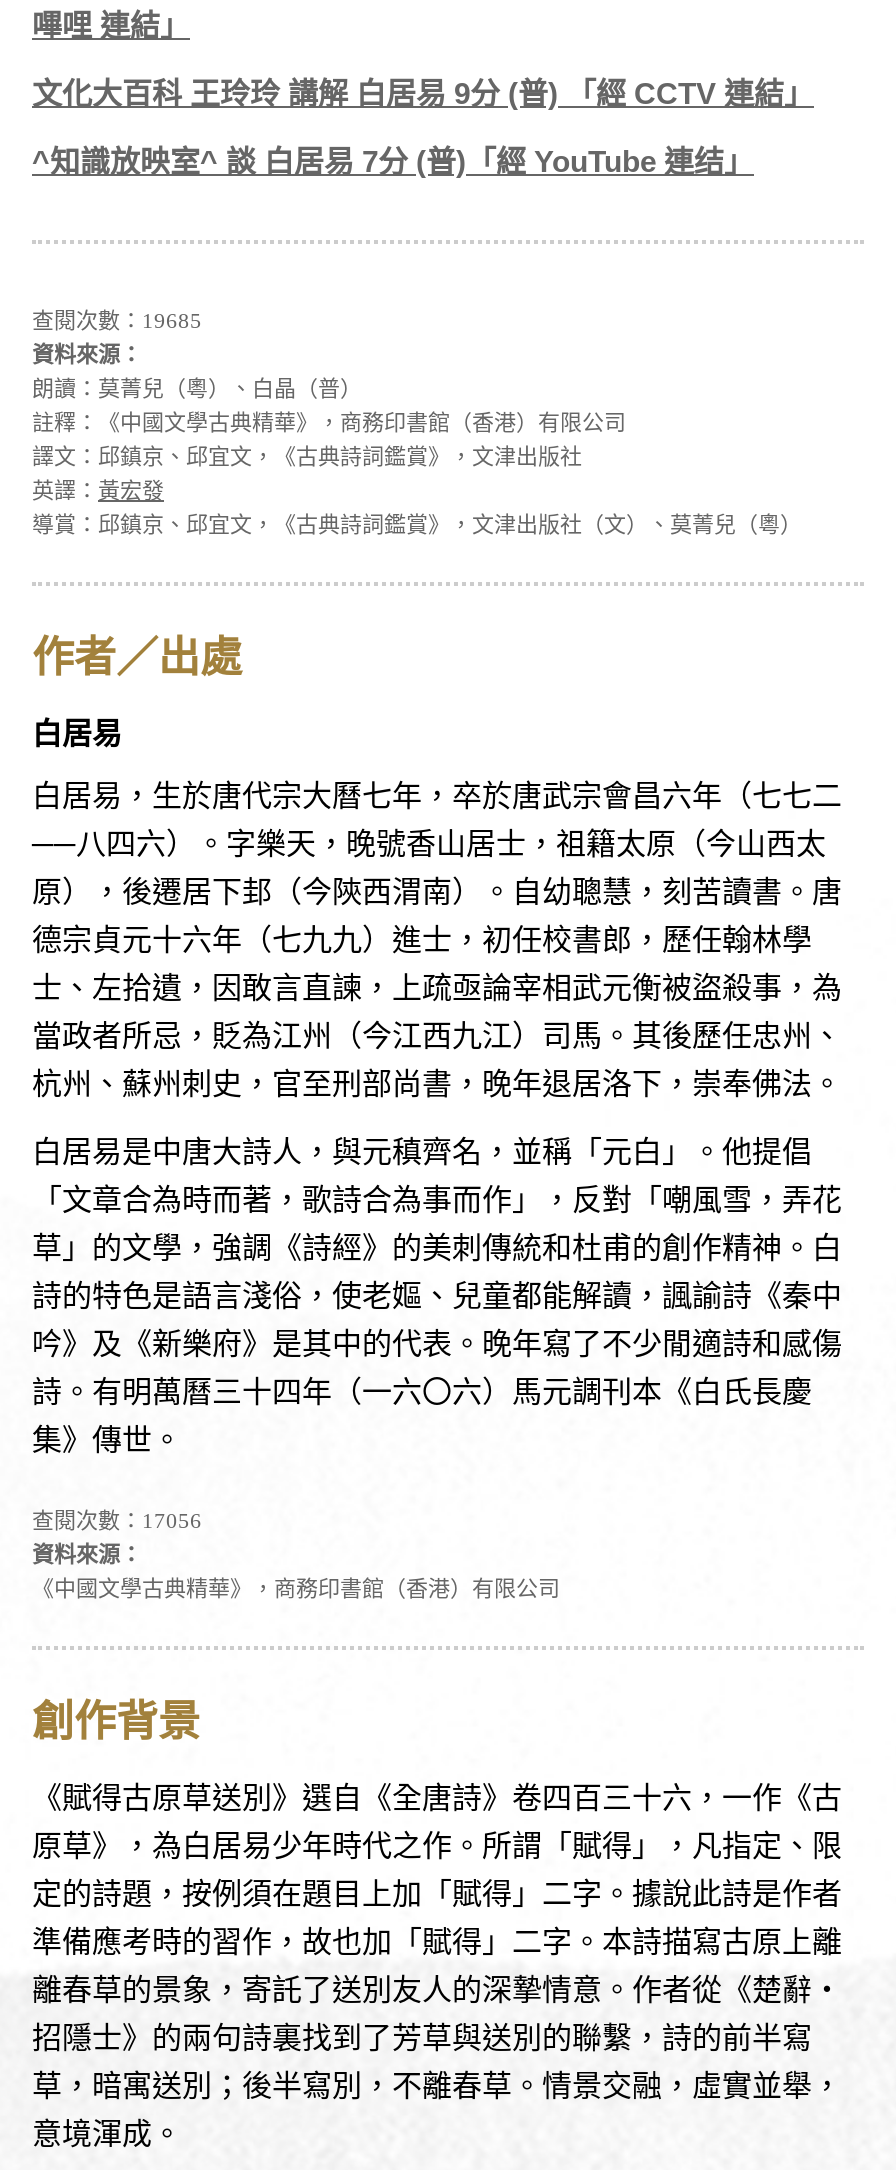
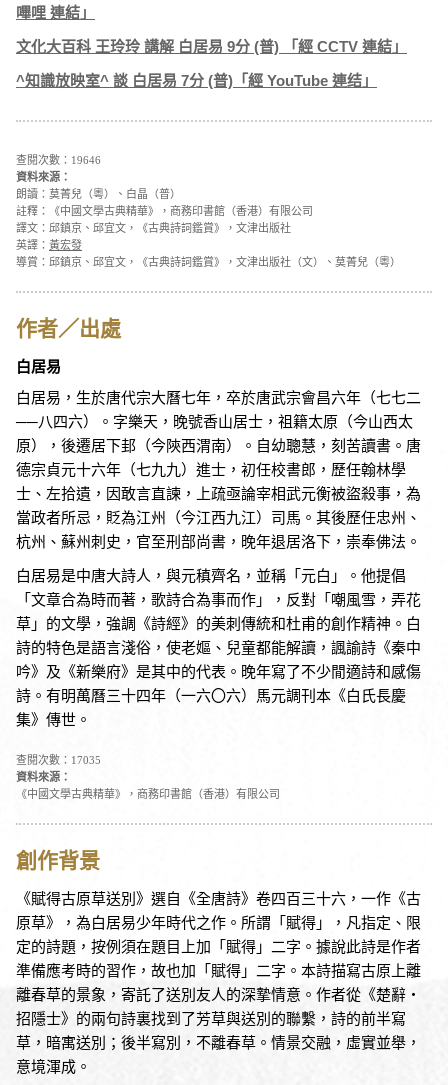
[32,308,202,332] 查閱次數：19685 -> [16,154,101,166] 查閱次數：19646
[32,1508,202,1532] 查閱次數：17056 -> [16,754,101,766] 查閱次數：17035

